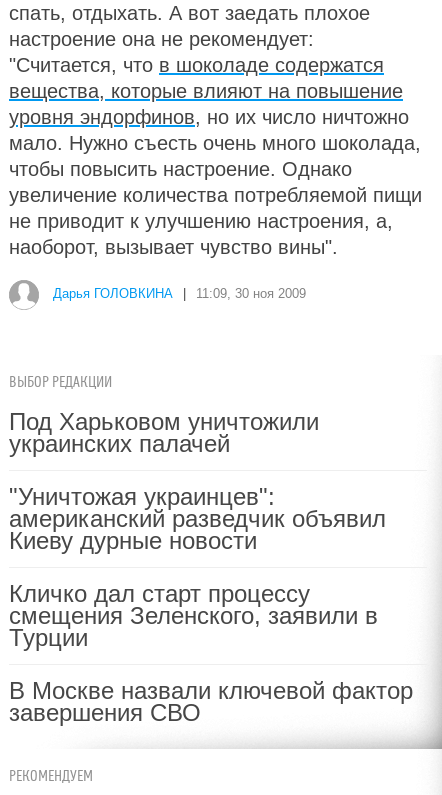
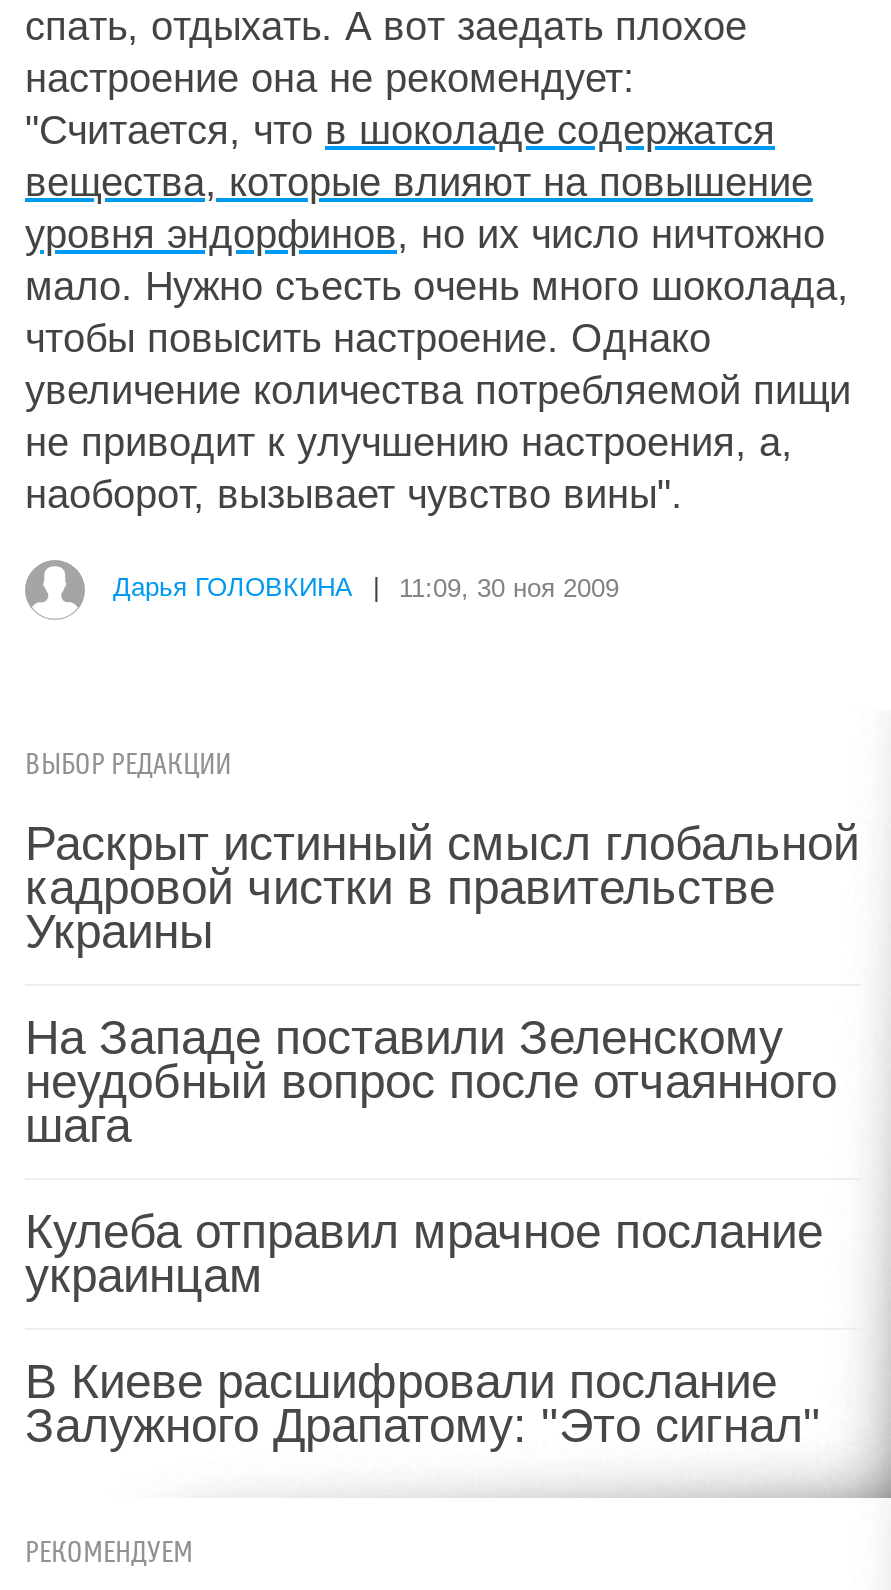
[9,408,319,457] Под Харьковом уничтожили | украинских палачей -> [25,816,859,958] Раскрыт истинный смысл глобальной | кадровой чистки в правительстве | Украины
[9,483,386,554] "Уничтожая украинцев": | американский разведчик объявил | Киеву дурные новости -> [25,1010,837,1152] На Западе поставили Зеленскому | неудобный вопрос после отчаянного | шага
[9,580,378,651] Кличко дал старт процессу | смещения Зеленского, заявили в | Турции -> [25,1204,823,1302] Кулеба отправил мрачное послание | украинцам
[9,677,413,726] В Москве назвали ключевой фактор | завершения СВО -> [25,1354,821,1452] В Киеве расшифровали послание | Залужного Драпатому: "Это сигнал"

